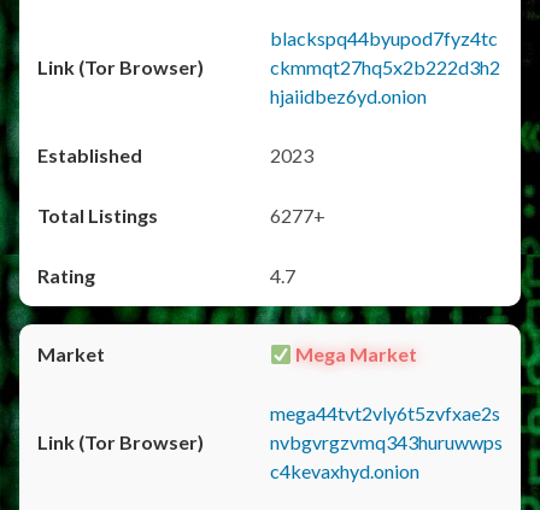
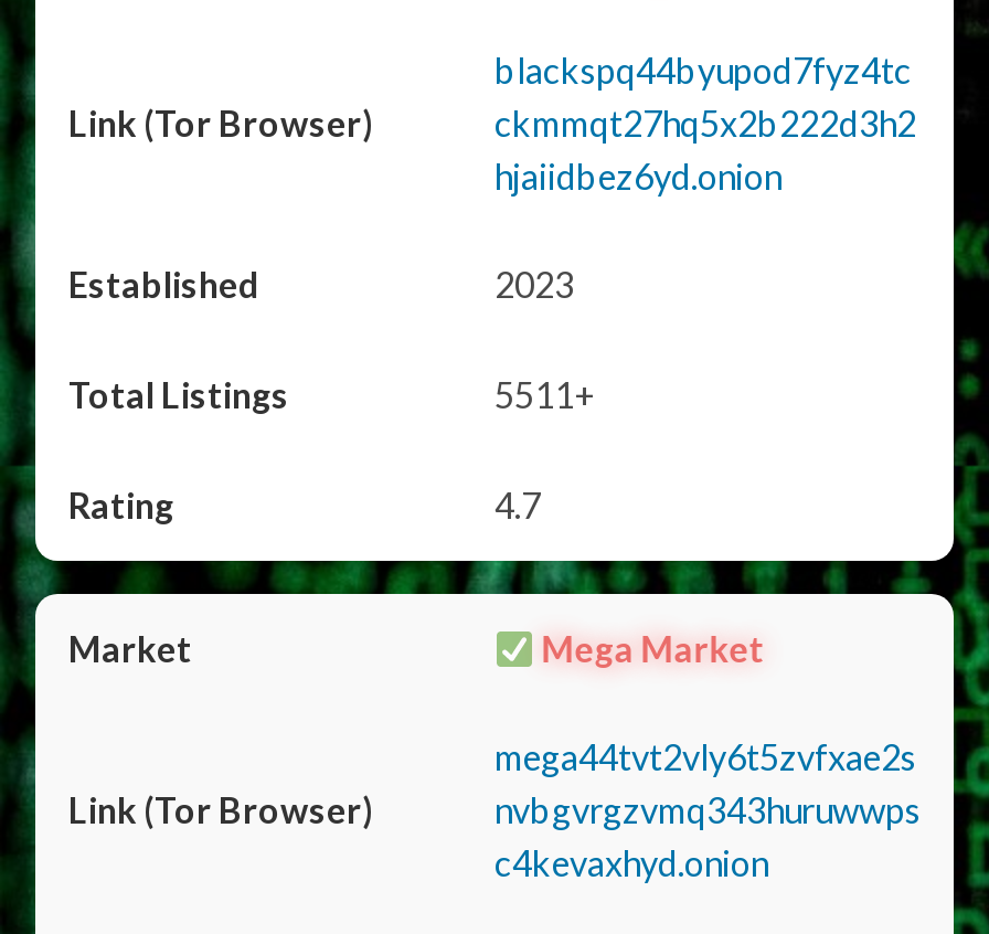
[270,204,325,227] 6277+ -> [494,373,596,415] 5511+

